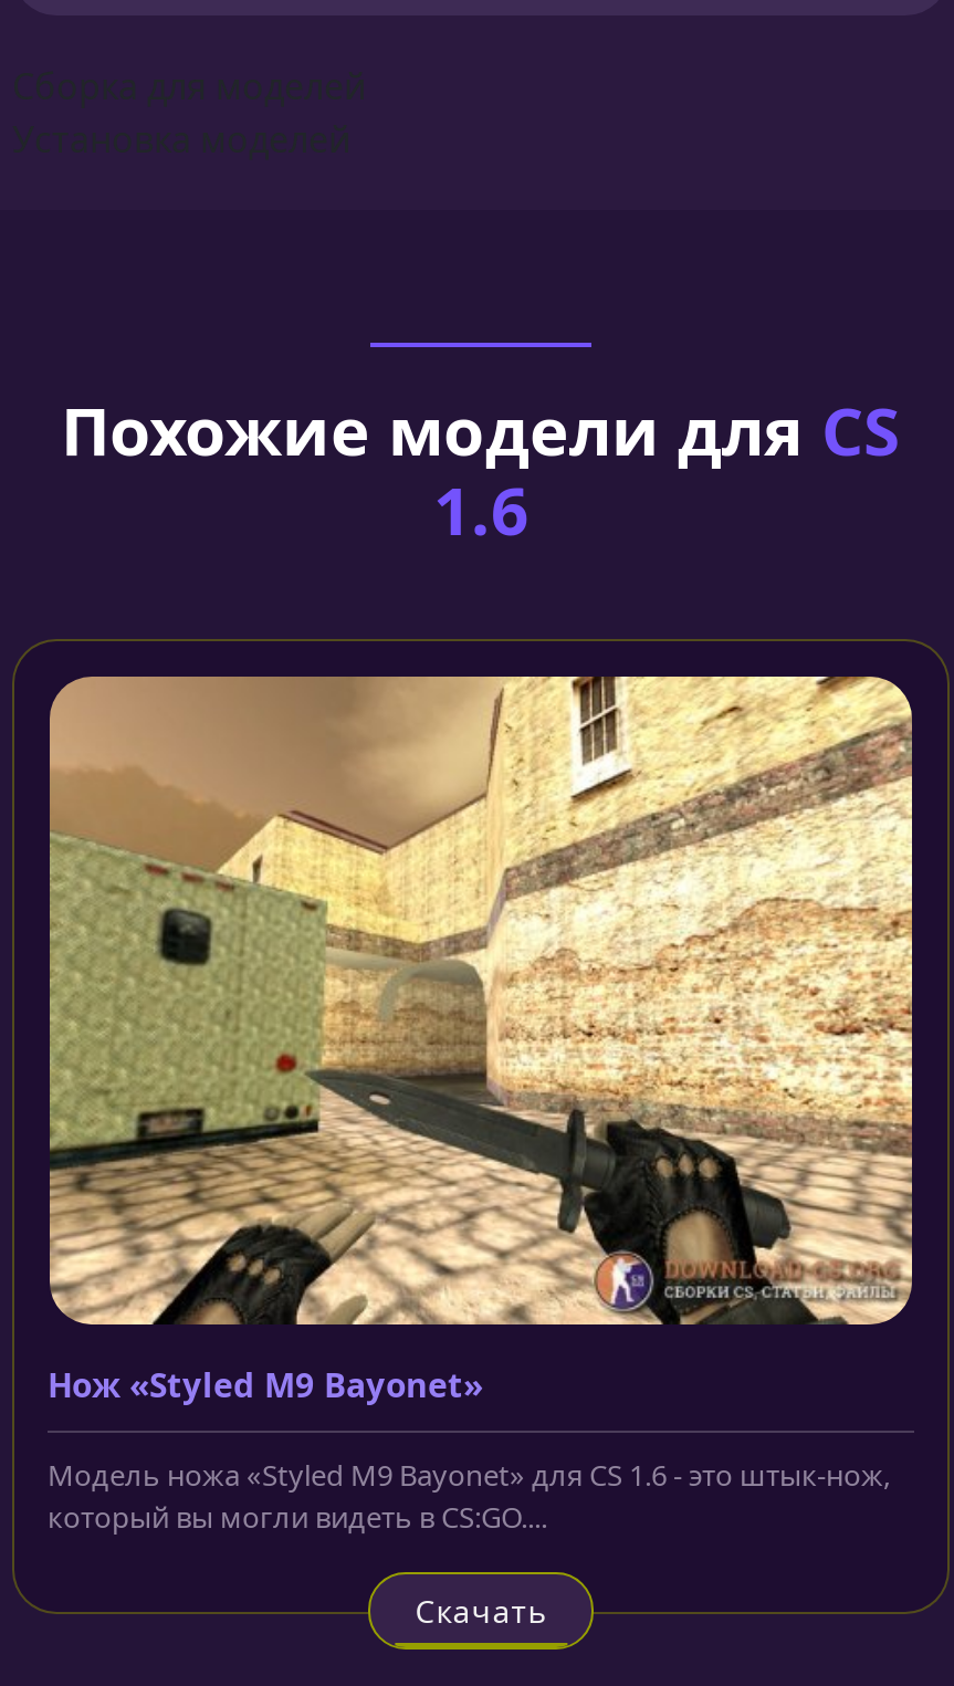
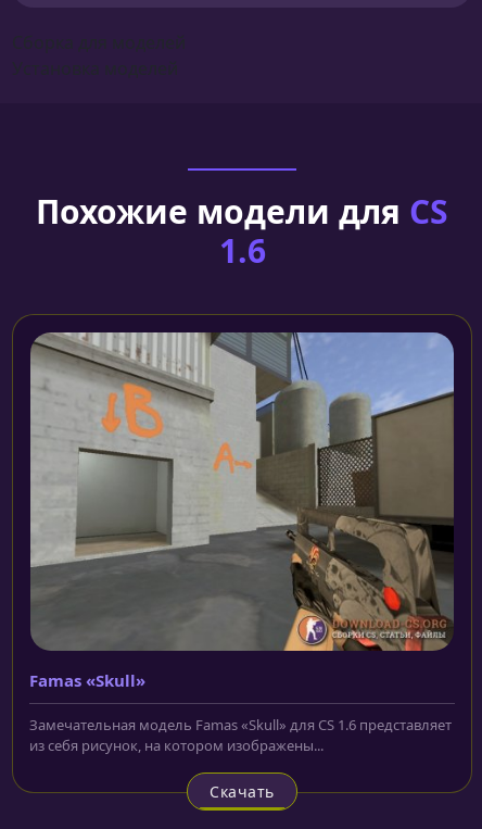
[48,674,914,1407] [image] | Нож «Styled M9 Bayonet» -> [29,331,455,691] [image] | Famas «Skull»
[48,1456,890,1538] Модель ножа «Styled M9 Bayonet» для CS 1.6 - это штык-нож, | который вы могли видеть в CS:GO.... -> [29,715,452,756] Замечательная модель Famas «Skull» для CS 1.6 представляет | из себя рисунок, на котором изображены...

